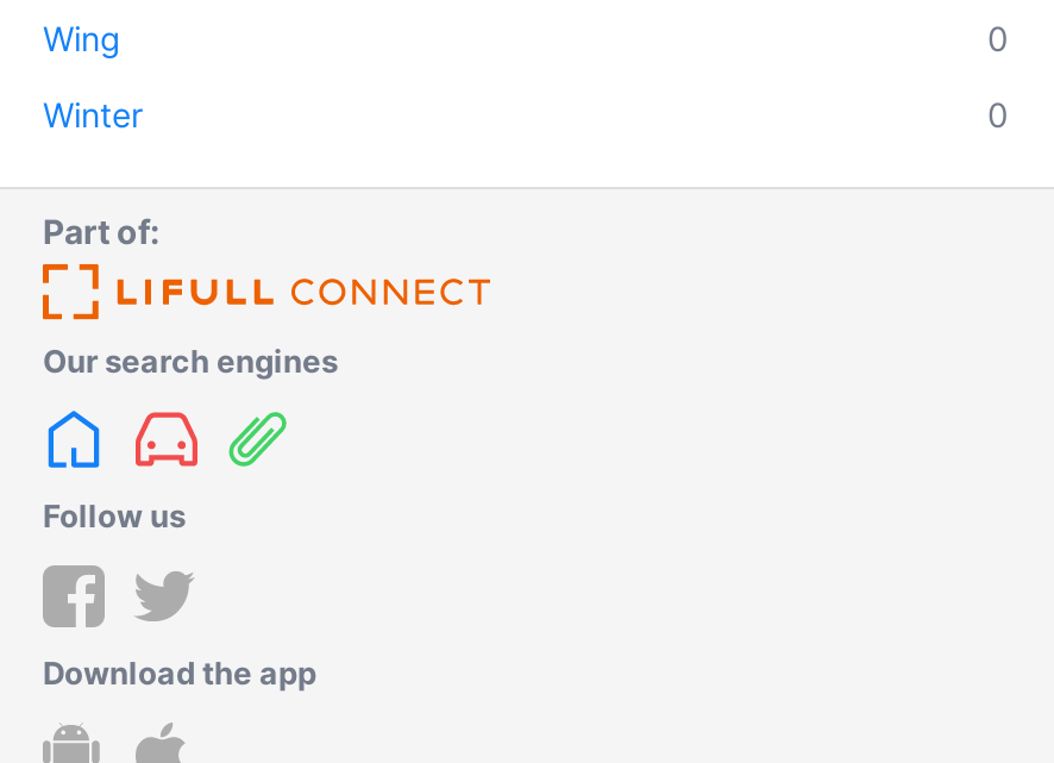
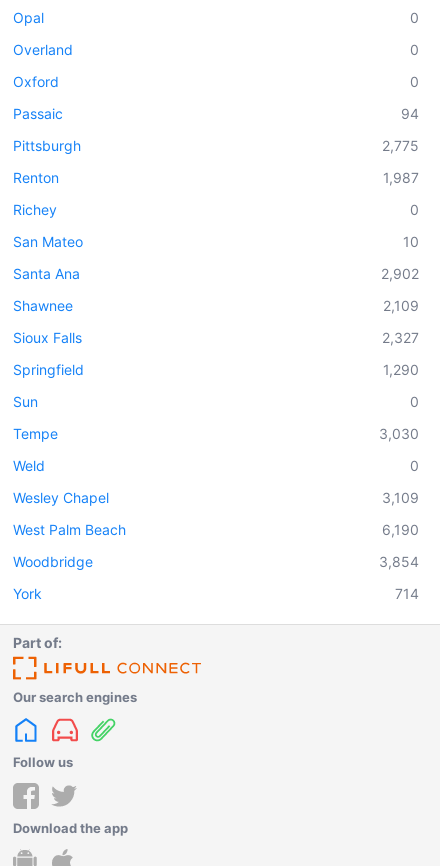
[43,17,121,57] Wing -> [13,9,44,26] Opal
[43,93,143,134] Winter -> [13,41,73,58] Overland
none -> [13,73,419,602] Oxford | 0 | Passaic | 94 | Pittsburgh | 2,775 | Renton | 1,987 | Richey | 0 | San Mateo | 10 | Santa Ana | 2,902 | Shawnee | 2,109 | Sioux Falls | 2,327 | Springfield | 1,290 | Sun | 0 | Tempe | 3,030 | Weld | 0 | Wesley Chapel | 3,109 | West Palm Beach | 6,190 | Woodbridge | 3,854 | York | 714

